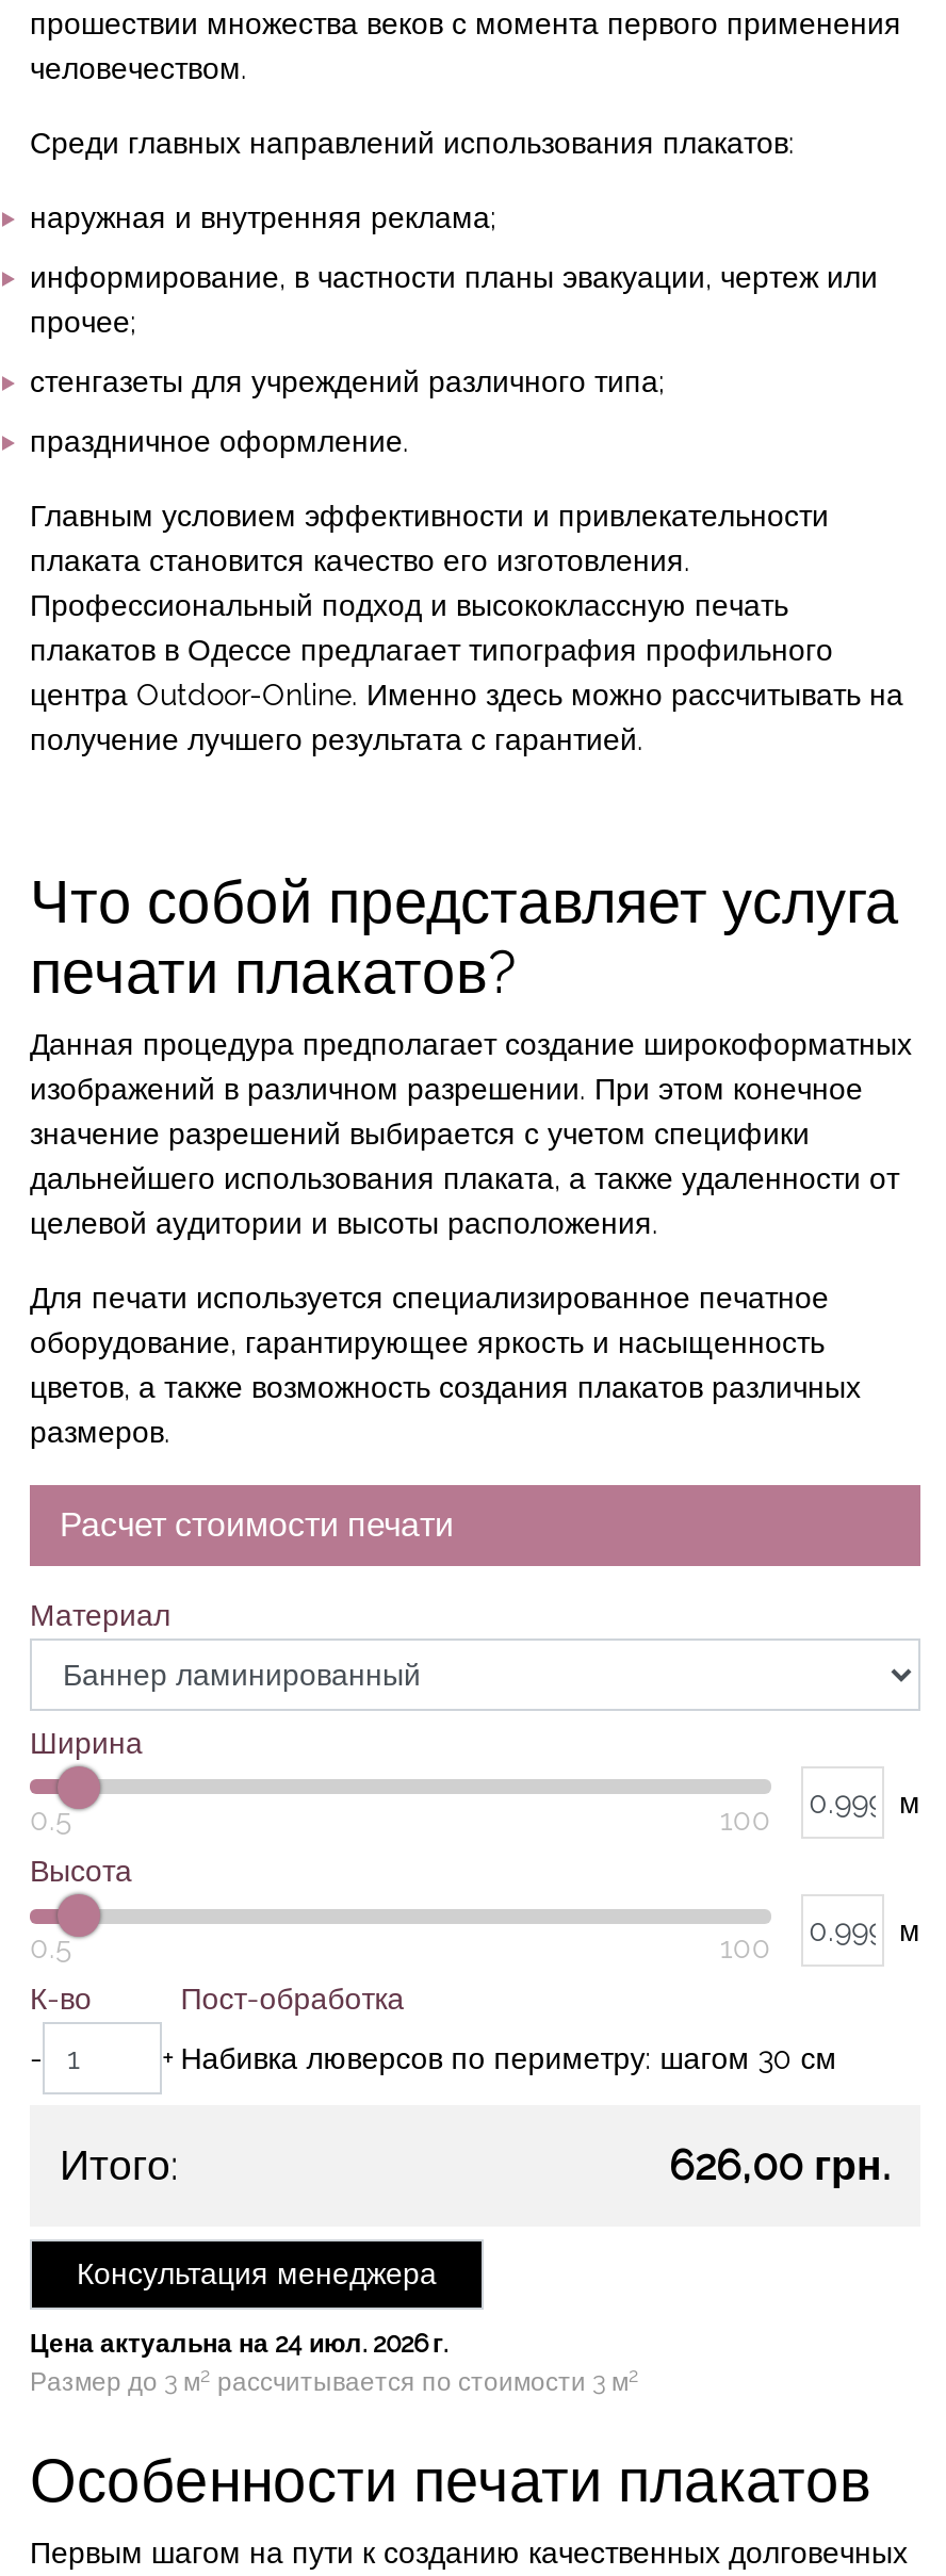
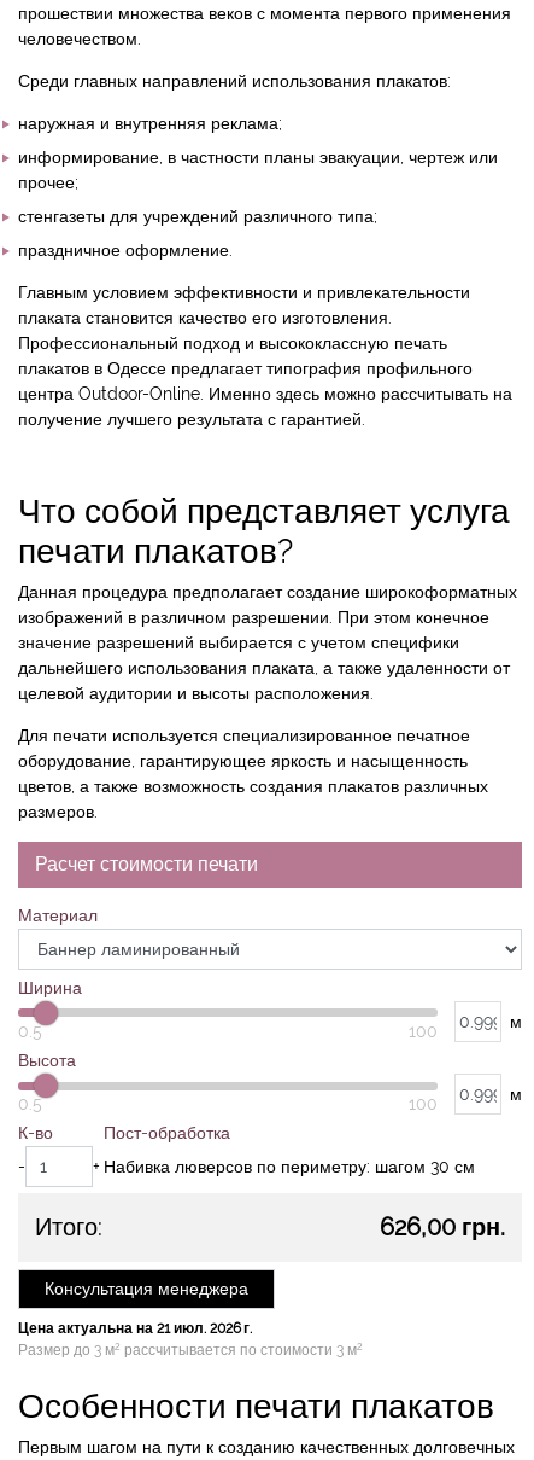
[30,2330,447,2360] Цена актуальна на 24 июл. 2026 г. -> [18,1321,252,1337] Цена актуальна на 21 июл. 2026 г.

